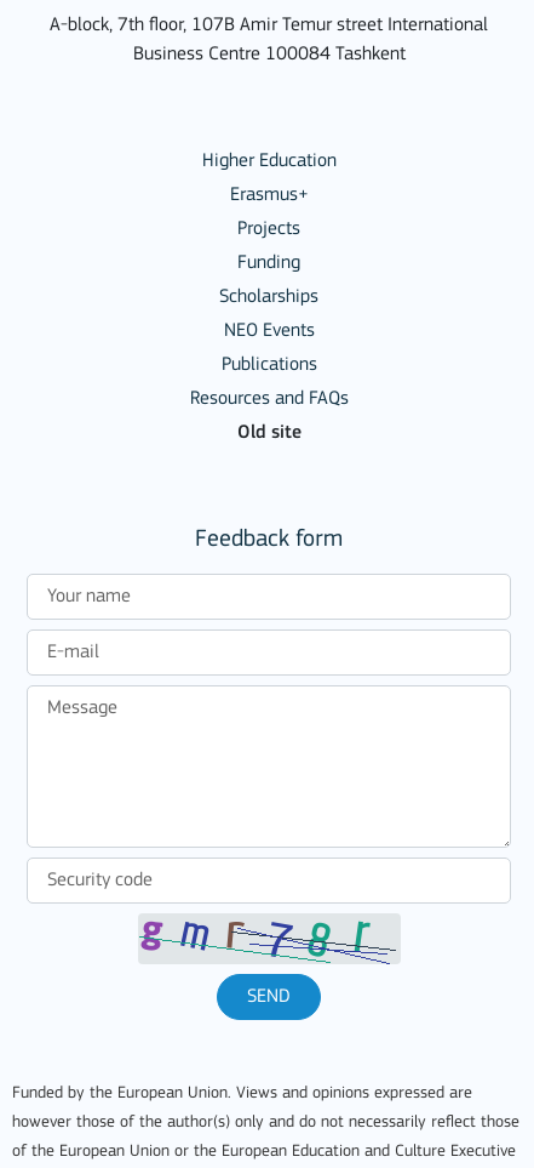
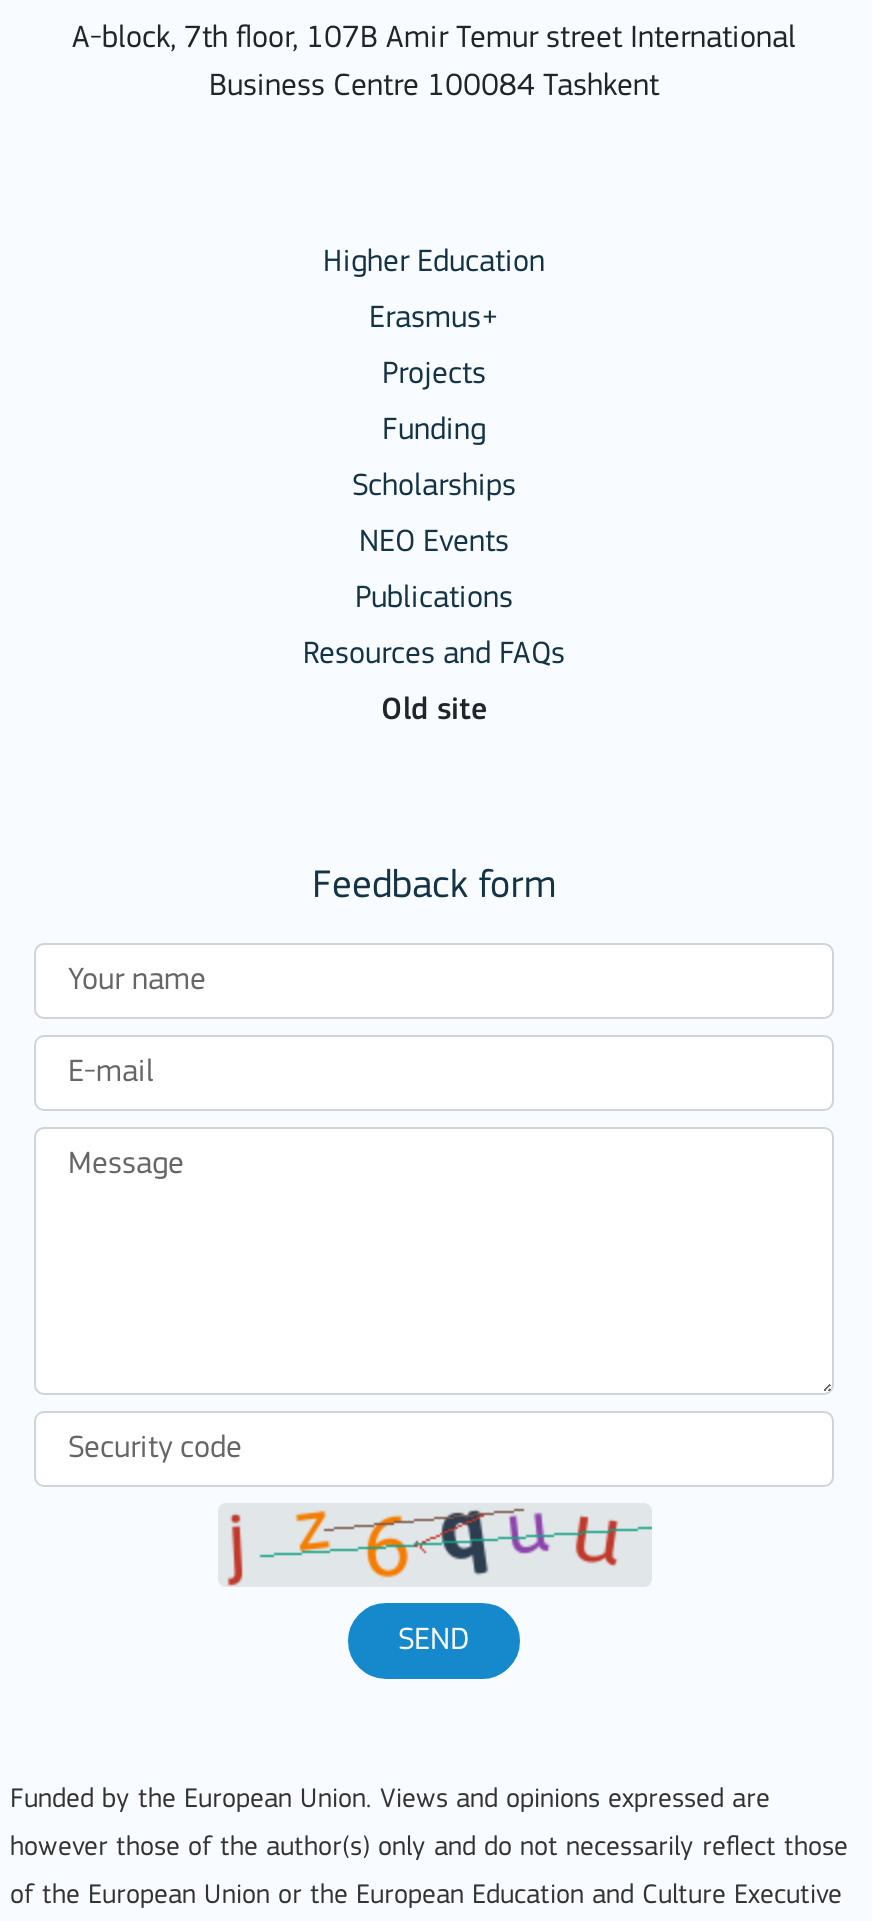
[138,917,400,965] [image] -> [222,1507,652,1587] [image]

